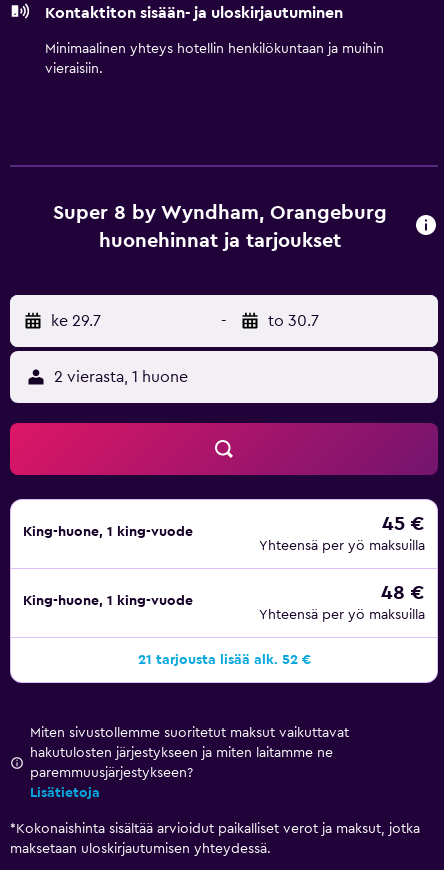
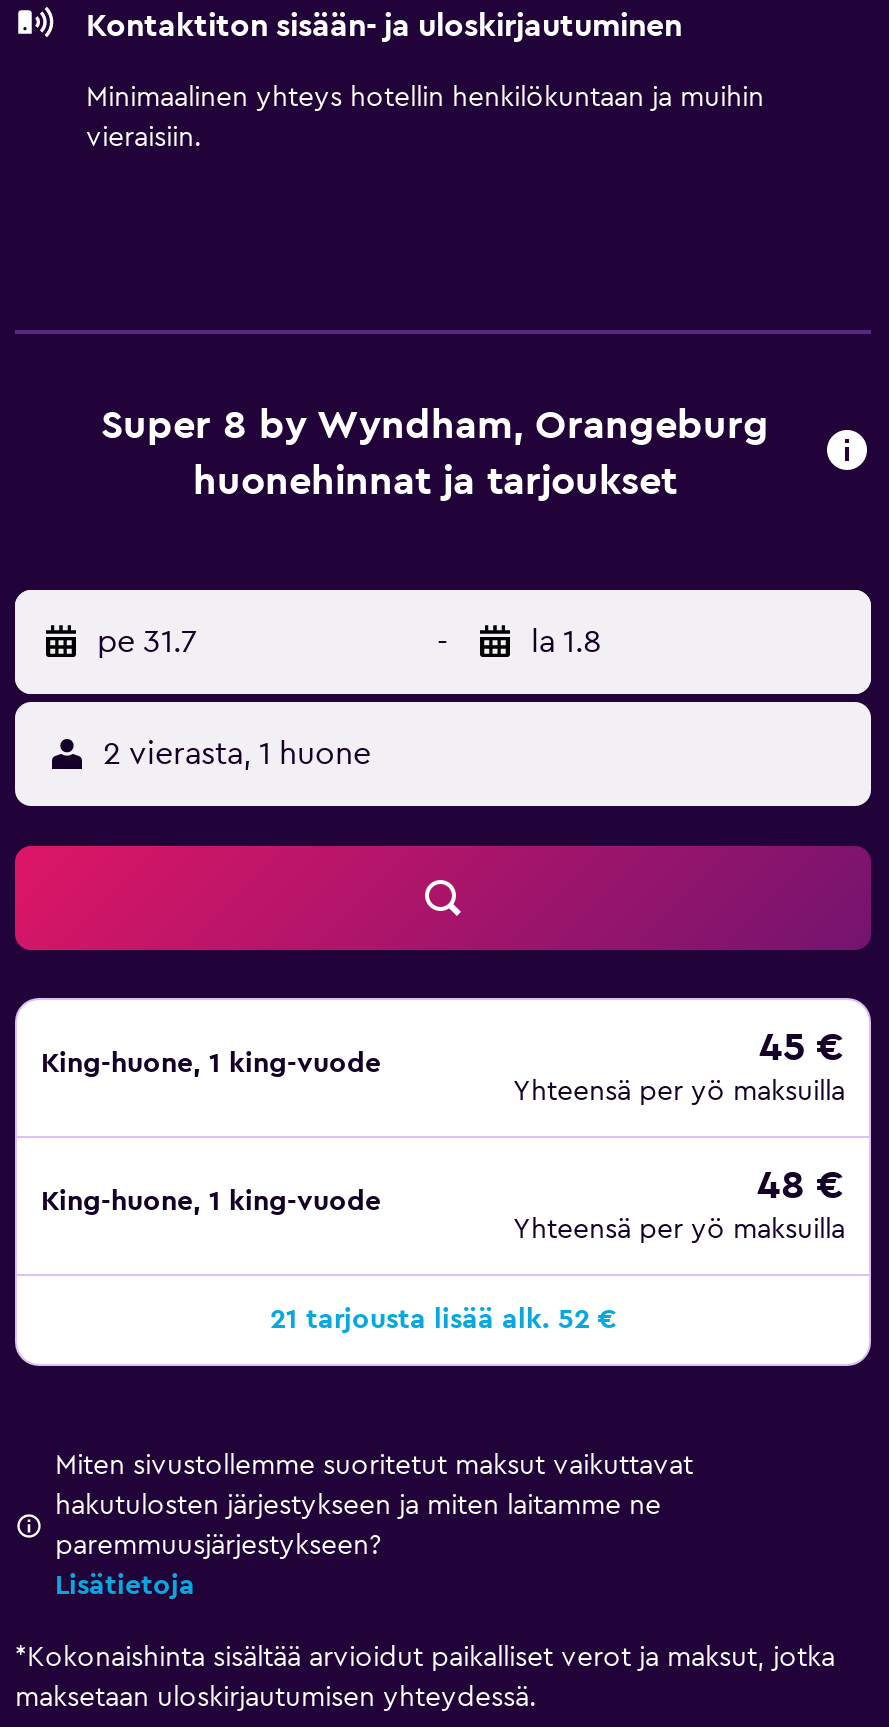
[51,313,101,329] ke 29.7 -> [97,626,197,658] pe 31.7
[268,313,319,329] to 30.7 -> [531,626,601,658] la 1.8

